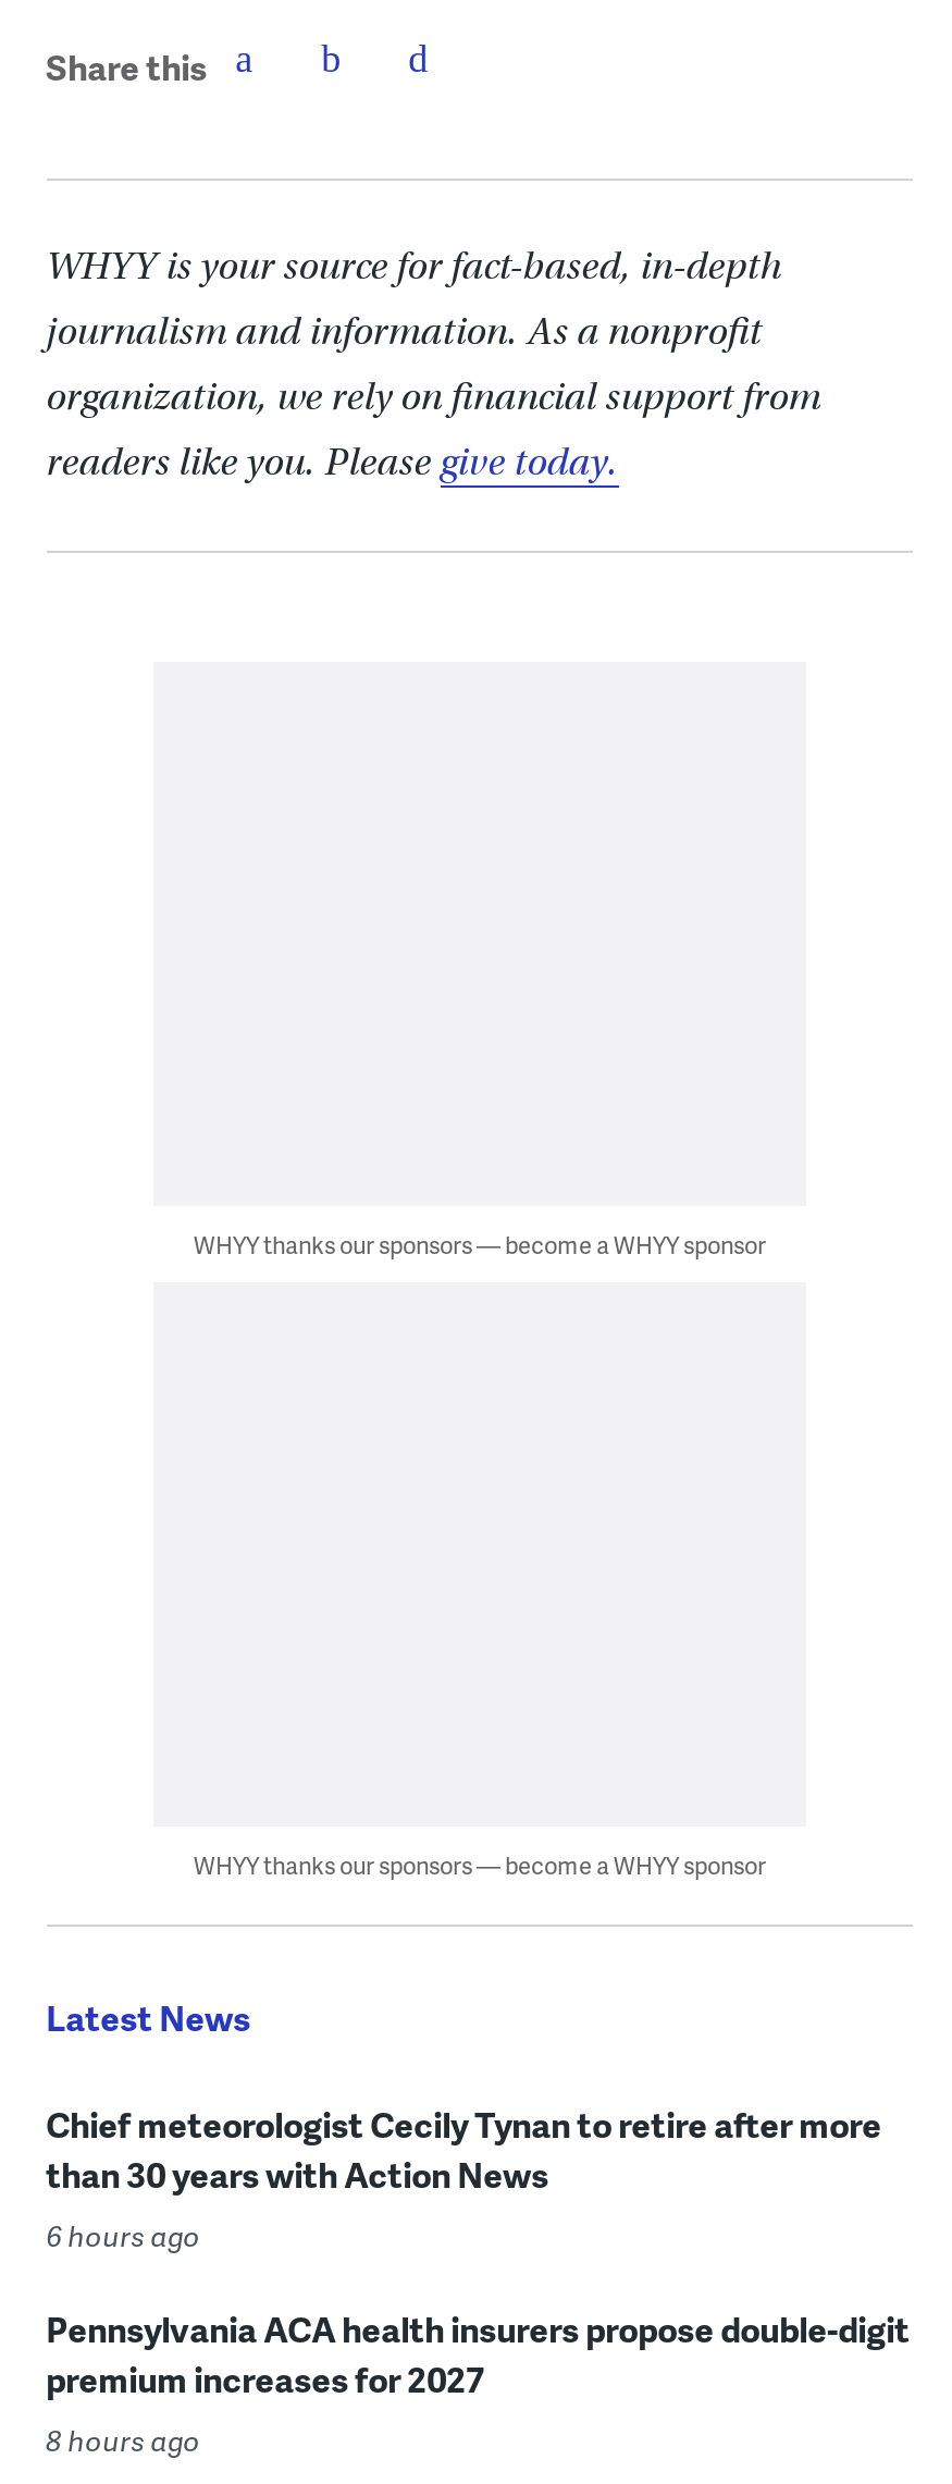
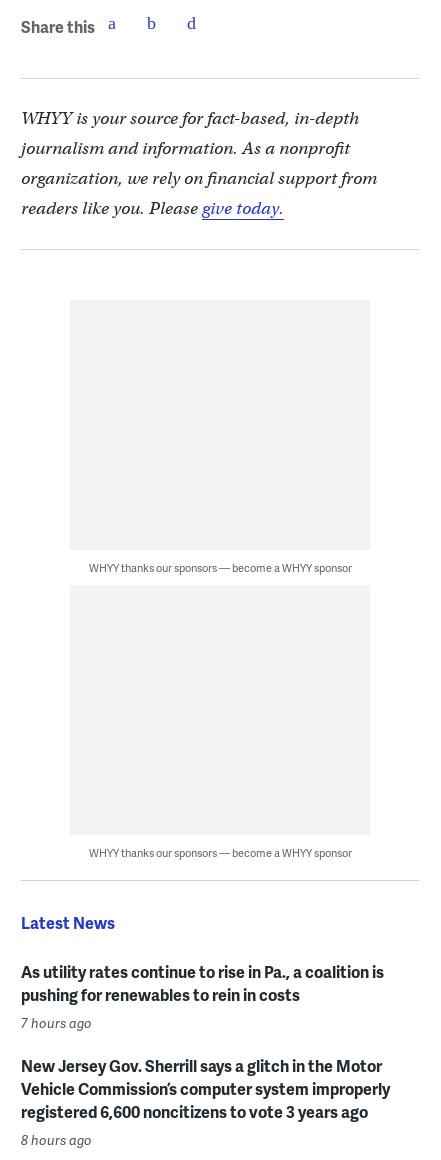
[46,2099,881,2255] Chief meteorologist Cecily Tynan to retire after more | than 30 years with Action News | 6 hours ago -> [21,960,384,1032] As utility rates continue to rise in Pa., a coalition is | pushing for renewables to rein in costs | 7 hours ago
[46,2303,910,2403] Pennsylvania ACA health insurers propose double-digit | premium increases for 2027 -> [21,1054,390,1123] New Jersey Gov. Sherrill says a glitch in the Motor | Vehicle Commission’s computer system improperly | registered 6,600 noncitizens to vote 3 years ago

